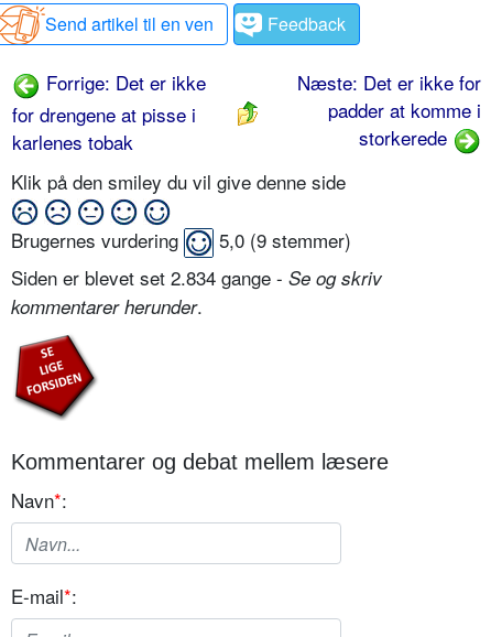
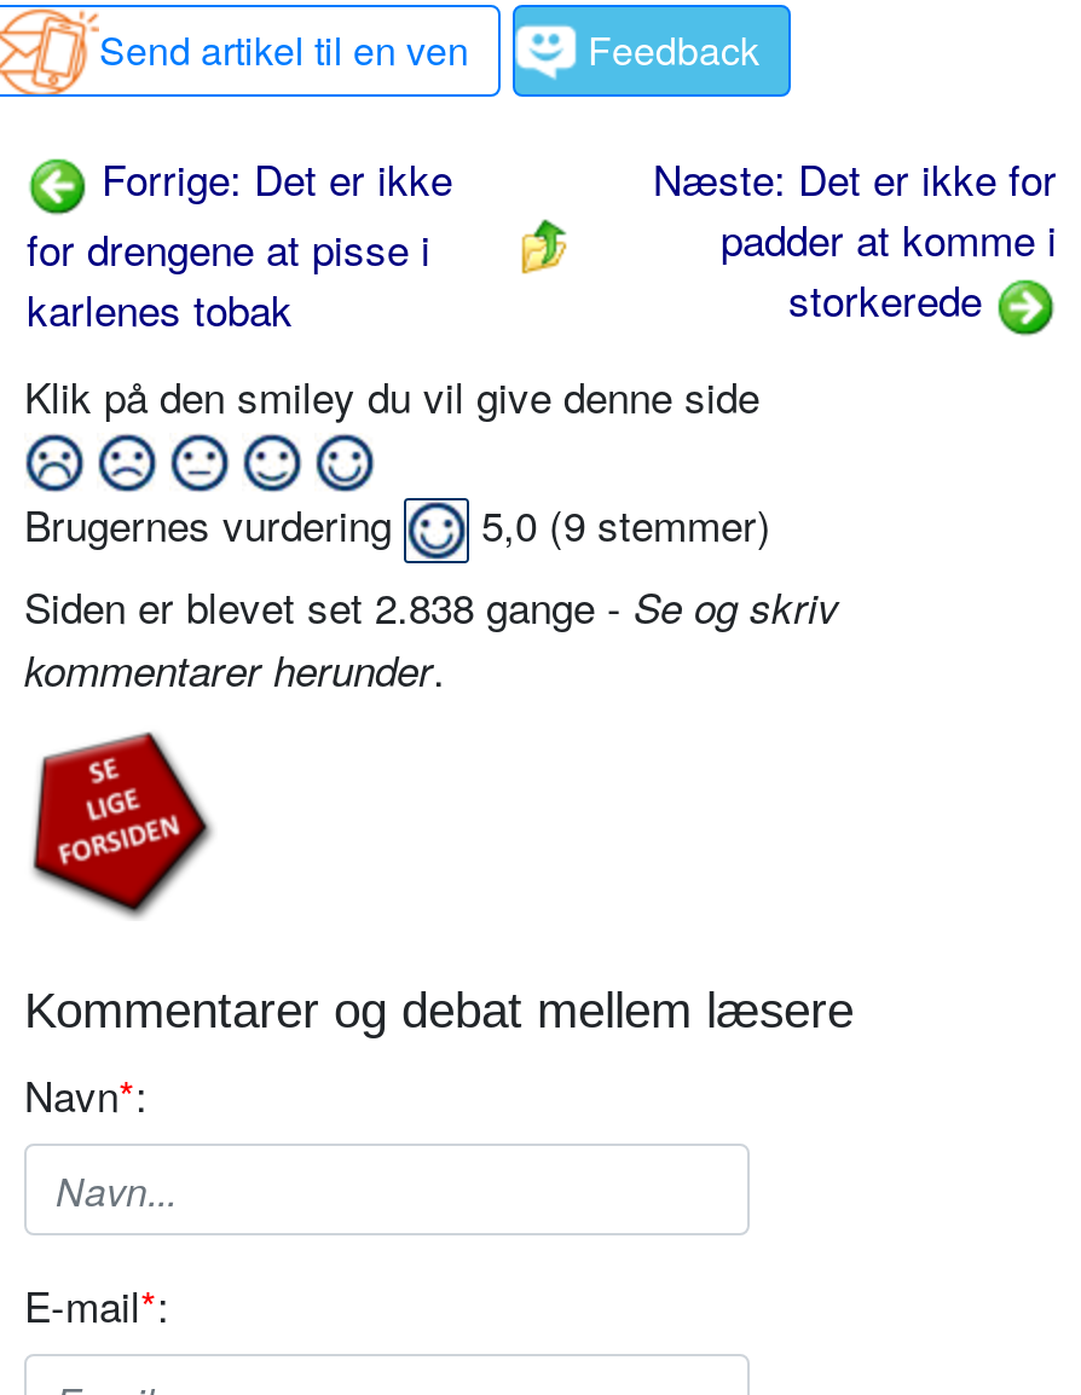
[11,264,382,291] Siden er blevet set 2.834 gange - Se og skriv -> [24,576,839,636] Siden er blevet set 2.838 gange - Se og skriv

